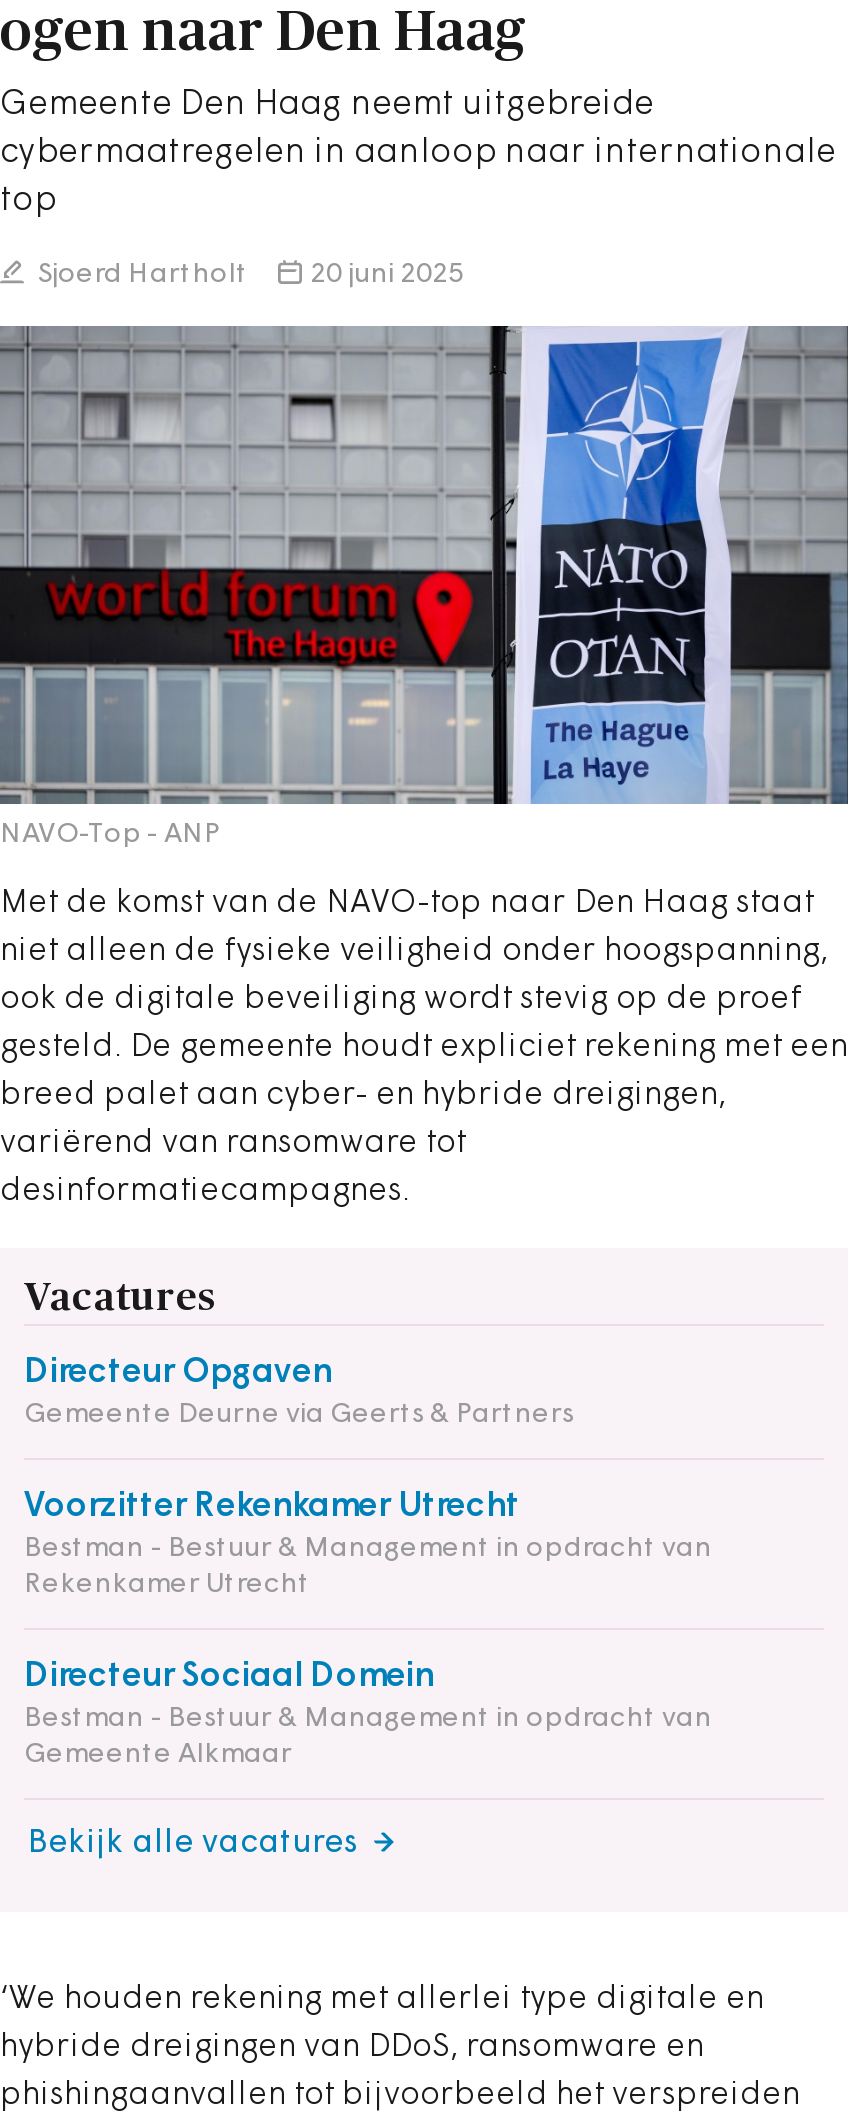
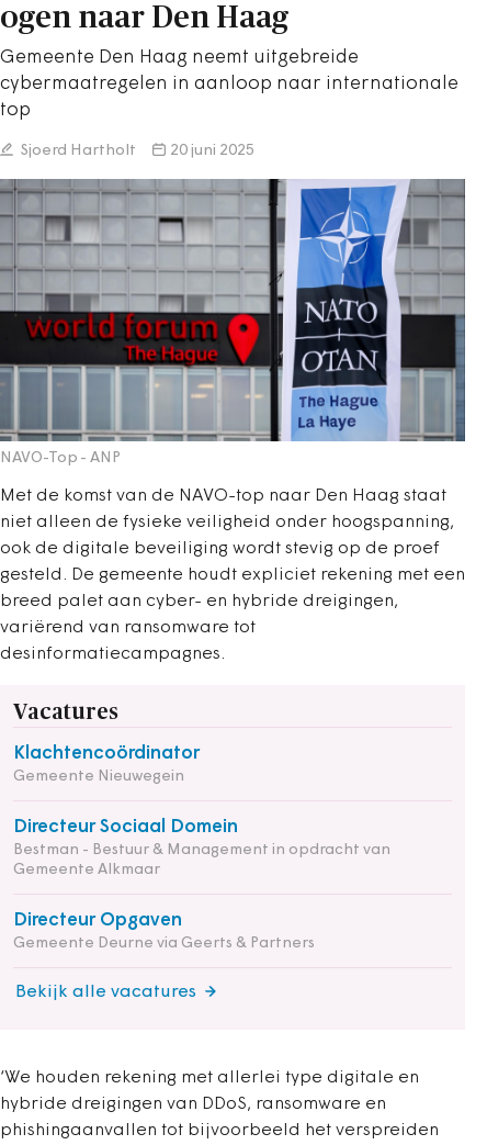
moved [24,1355,574,1429] -> [13,911,315,951]: Directeur Opgaven | Gemeente Deurne via Geerts & Partners
[24,1489,712,1599] Voorzitter Rekenkamer Utrecht | Bestman - Bestuur & Management in opdracht van | Rekenkamer Utrecht -> [13,744,200,784] Klachtencoördinator | Gemeente Nieuwegein
moved [24,1659,712,1769] -> [13,817,390,878]: Directeur Sociaal Domein | Bestman - Bestuur & Management in opdracht van | Gemeente Alkmaar

